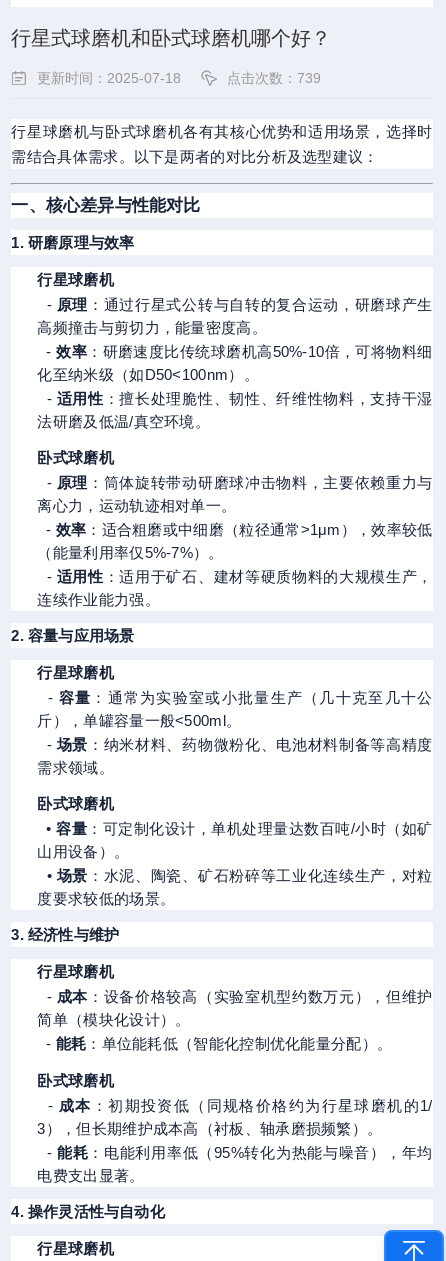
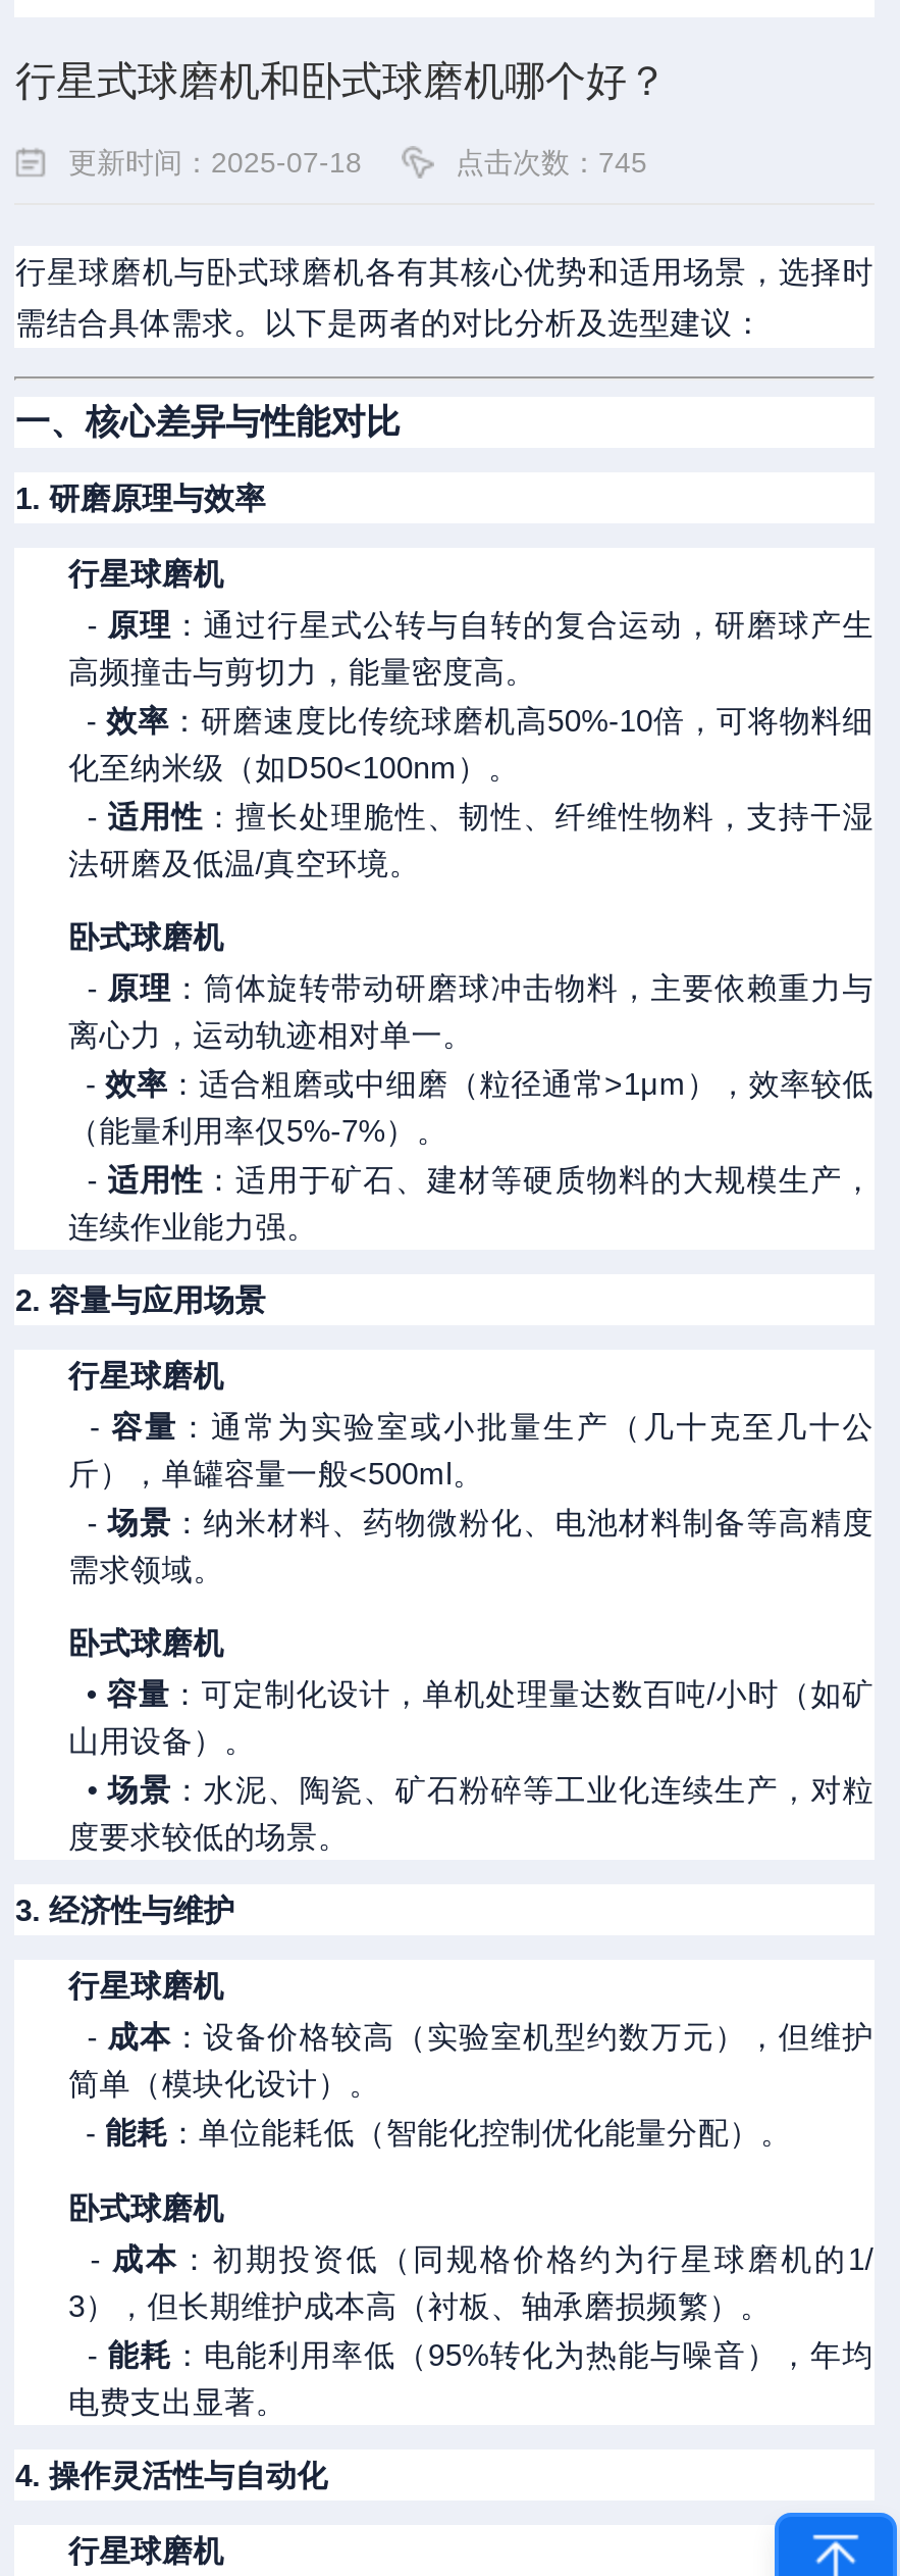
[227,70,321,86] 点击次数：739 -> [455,146,647,179] 点击次数：745

